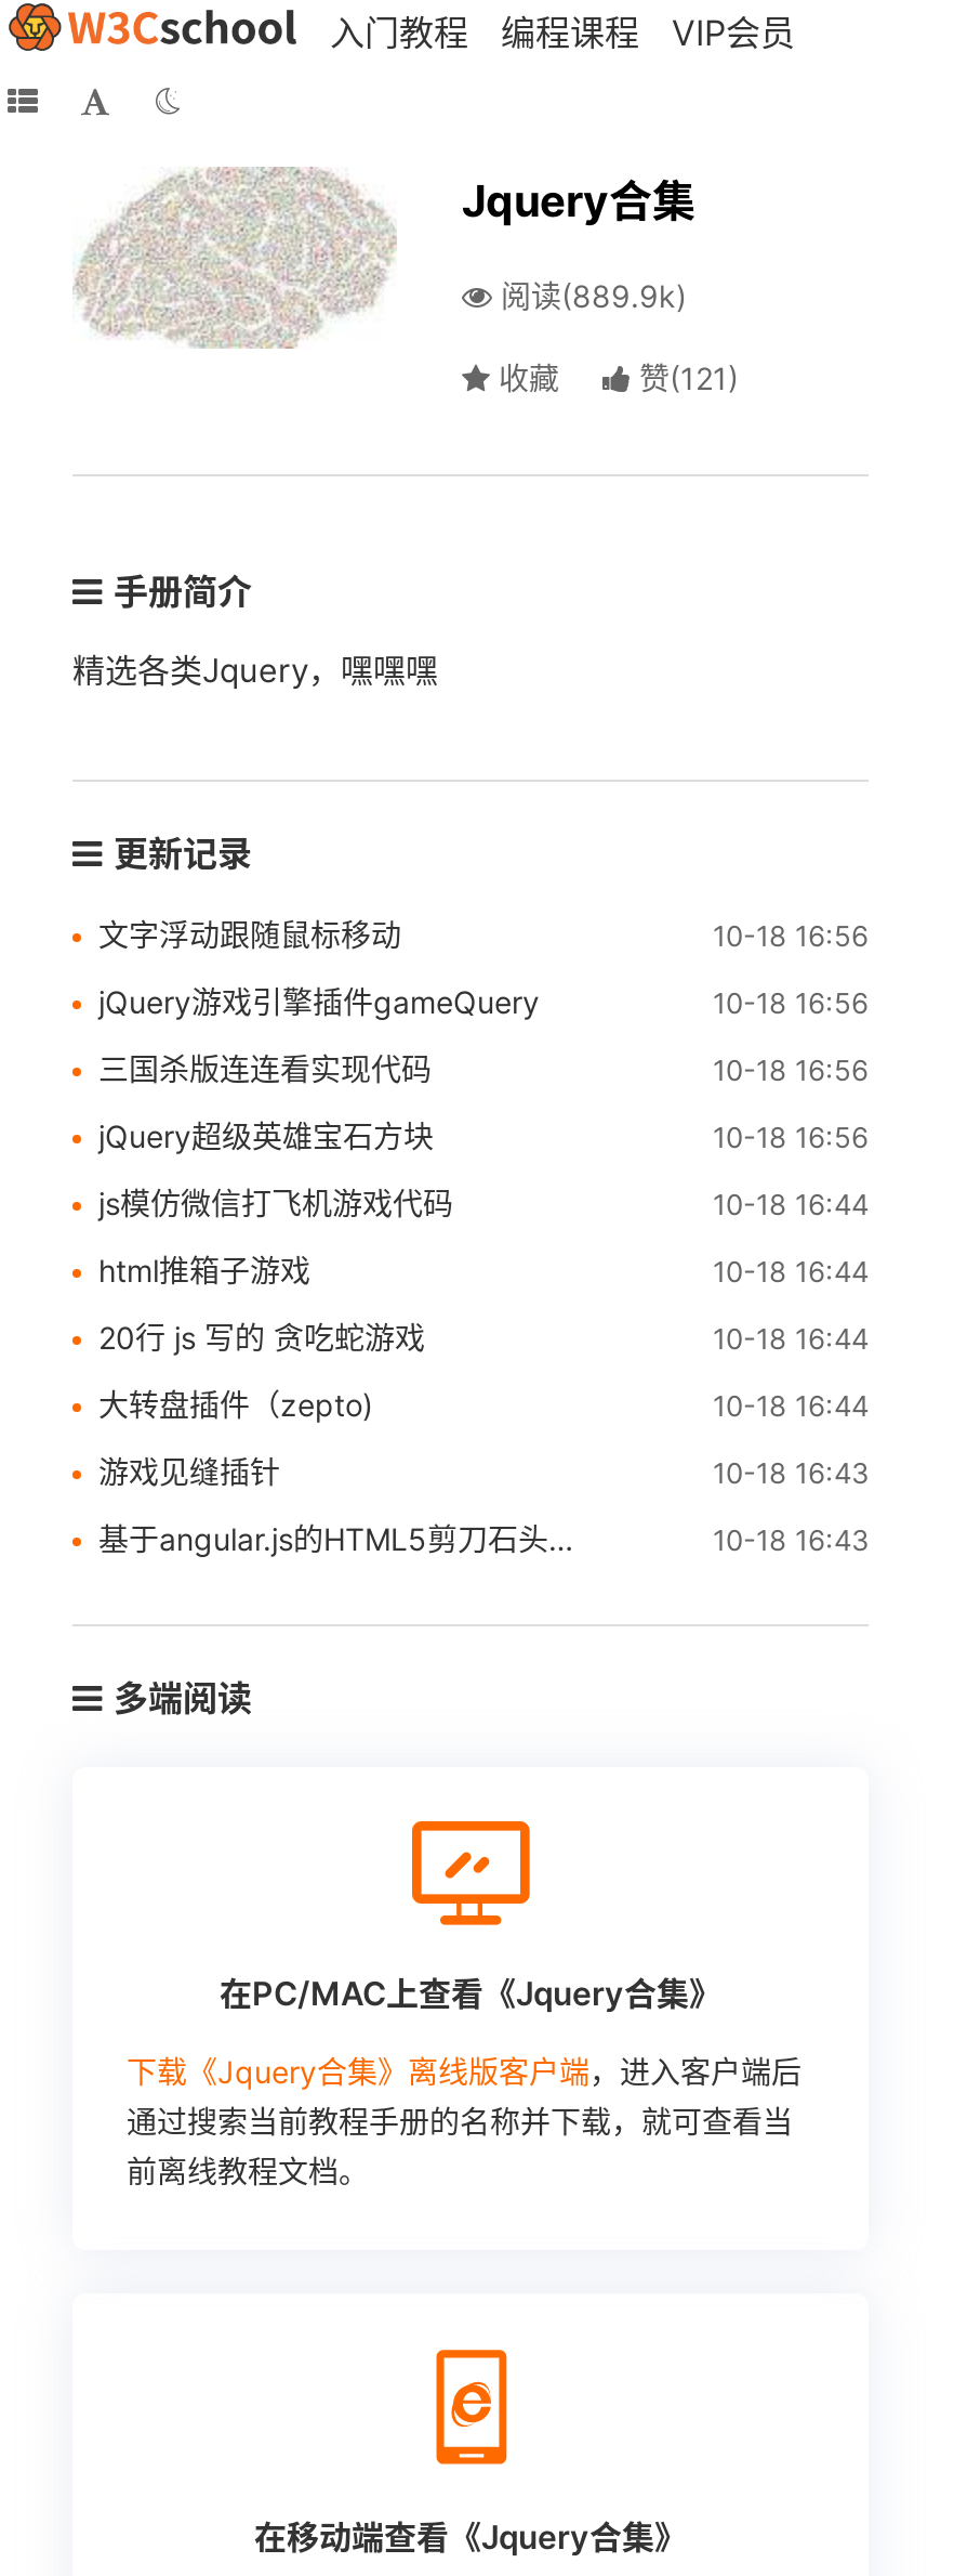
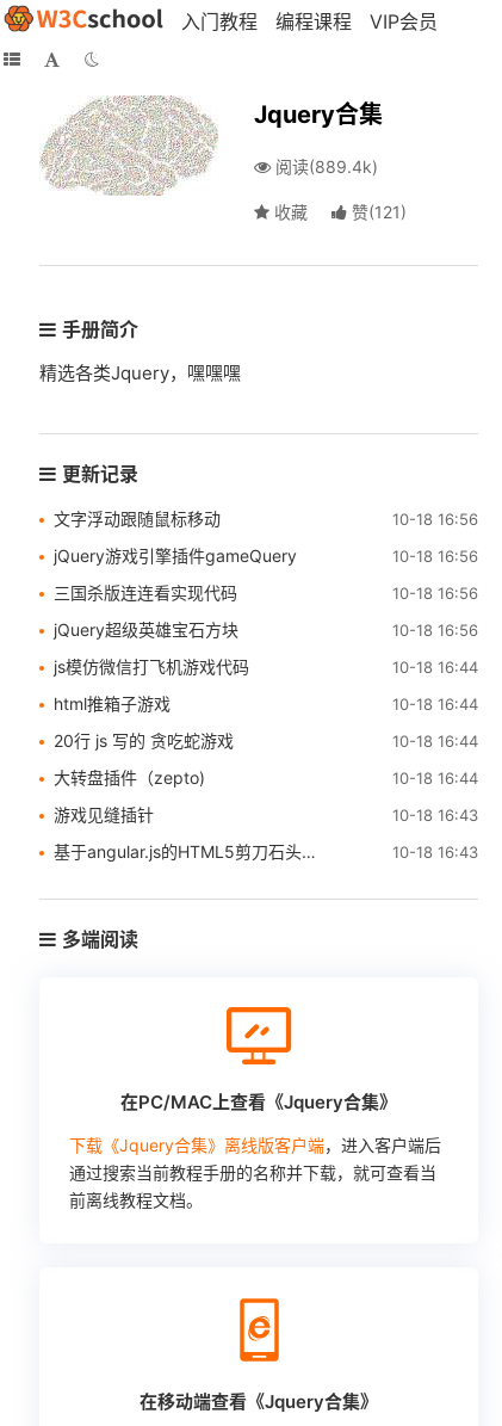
[501,277,687,314] 阅读(889.9k) -> [275,156,378,177] 阅读(889.4k)

